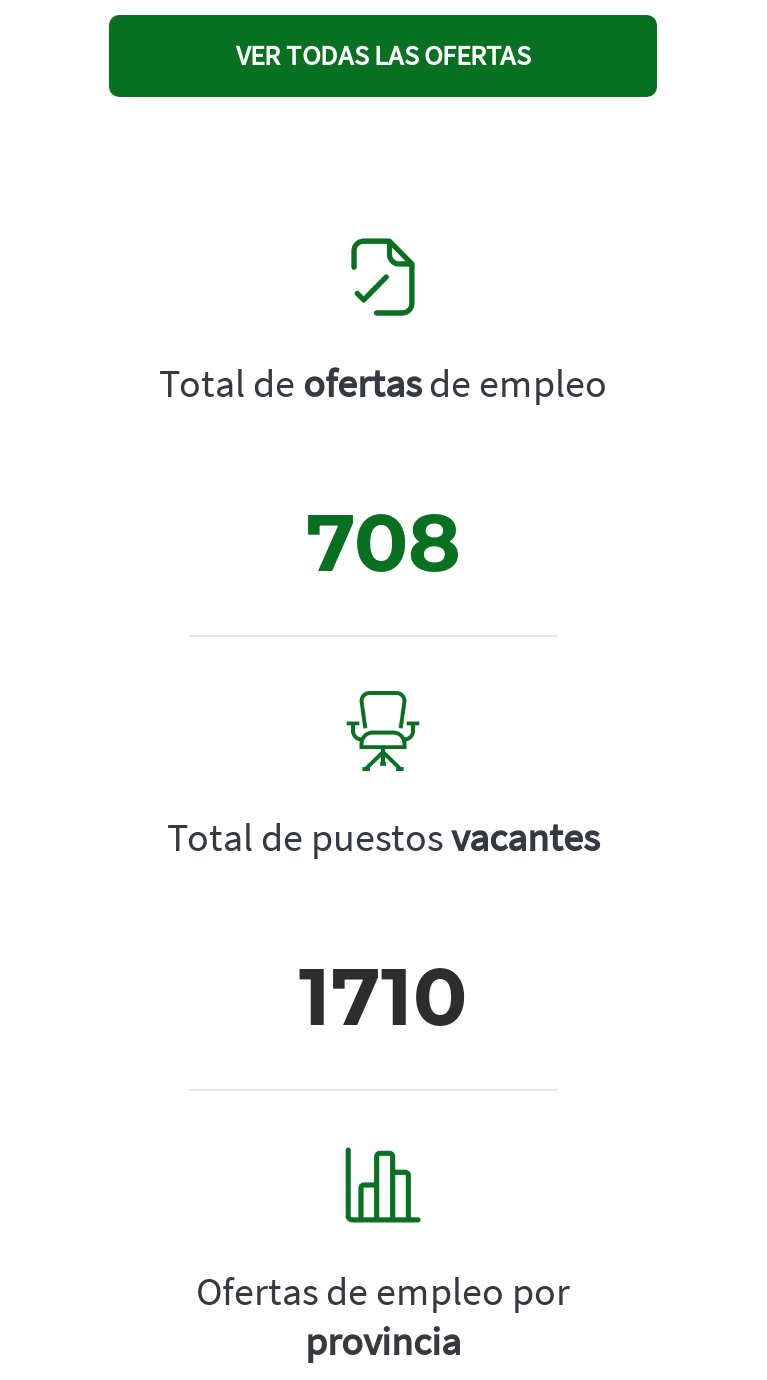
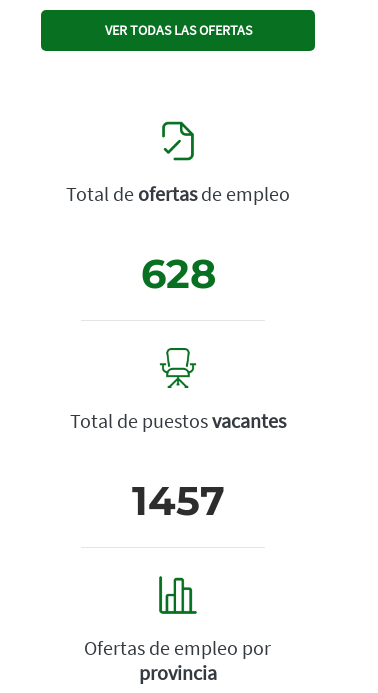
[306,492,460,590] 708 -> [140,249,215,298] 628
[299,946,467,1044] 1710 -> [131,476,224,525] 1457

